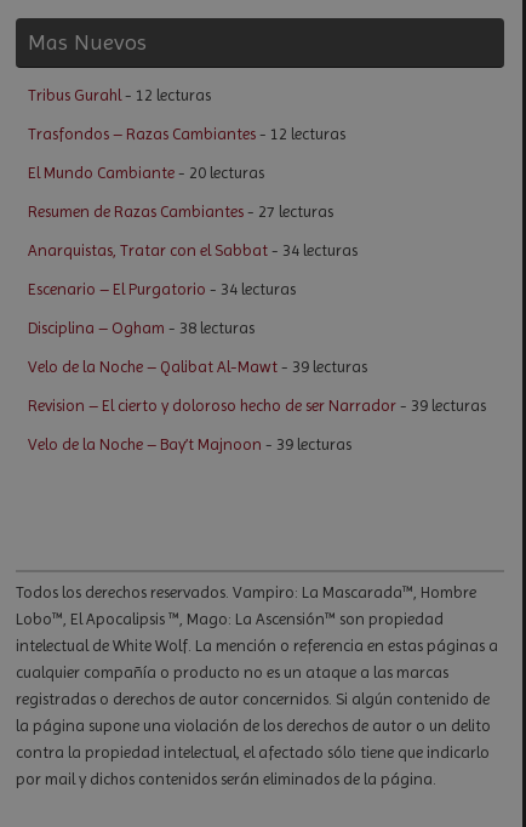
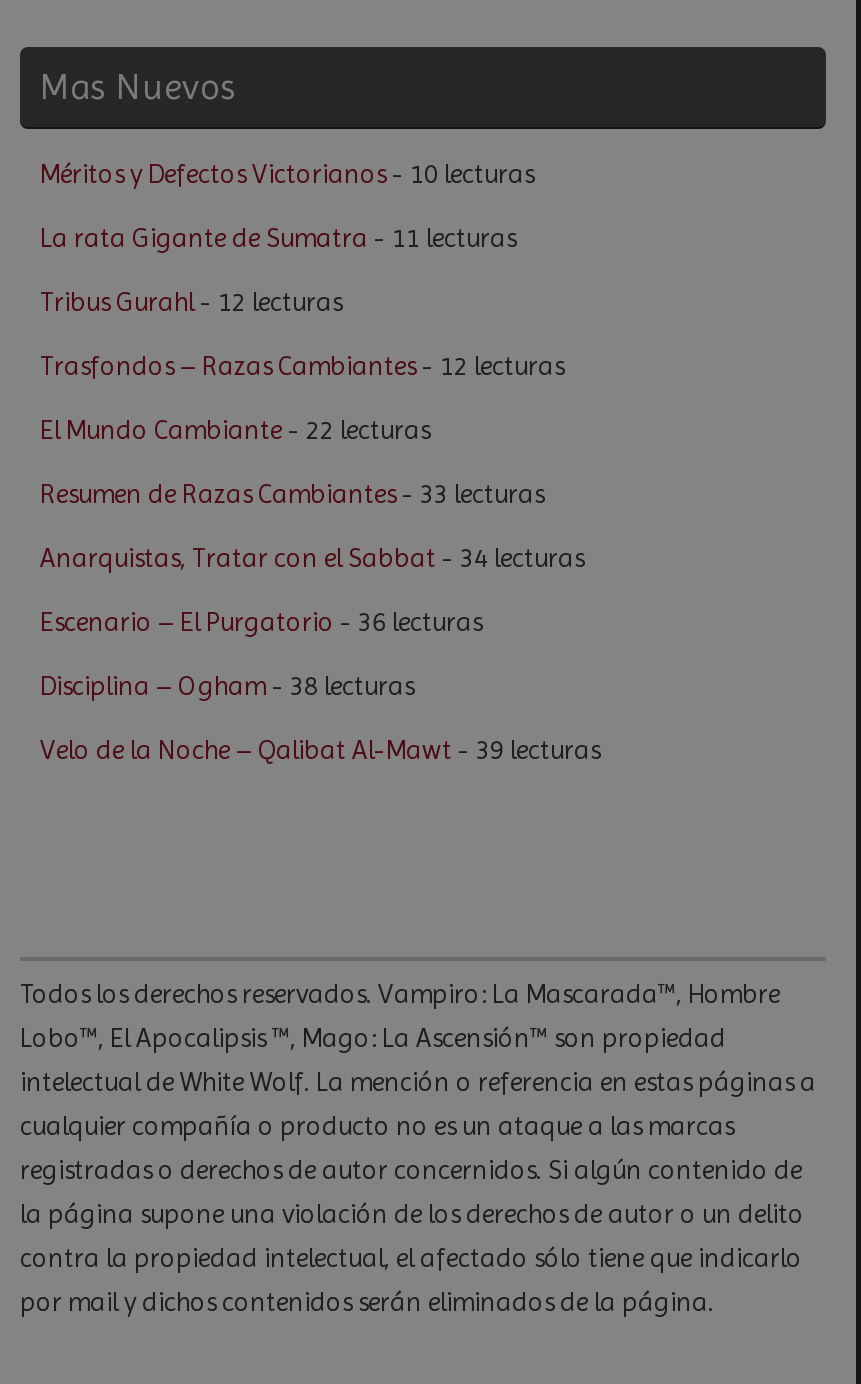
none -> [40,159,534,253] Méritos y Defectos Victorianos - 10 lecturas | La rata Gigante de Sumatra - 11 lecturas
moved [28,86,345,143] -> [40,287,564,381]: Tribus Gurahl - 12 lecturas | Trasfondos – Razas Cambiantes - 12 lecturas
[28,164,264,182] El Mundo Cambiante - 20 lecturas -> [40,415,430,445] El Mundo Cambiante - 22 lecturas
[28,202,333,221] Resumen de Razas Cambiantes - 27 lecturas -> [40,479,544,509] Resumen de Razas Cambiantes - 33 lecturas
moved [28,241,358,259] -> [40,543,584,573]: Anarquistas, Tratar con el Sabbat - 34 lecturas
[28,280,296,298] Escenario – El Purgatorio - 34 lecturas -> [40,607,482,637] Escenario – El Purgatorio - 36 lecturas
moved [28,319,367,376] -> [40,671,600,765]: Disciplina – Ogham - 38 lecturas | Velo de la Noche – Qalibat Al-Mawt - 39 lecturas
[28,396,486,453] Revision – El cierto y doloroso hecho de ser Narrador - 39 lecturas | Velo de la Noche – Bay’t Majnoon - 39 lecturas -> none

